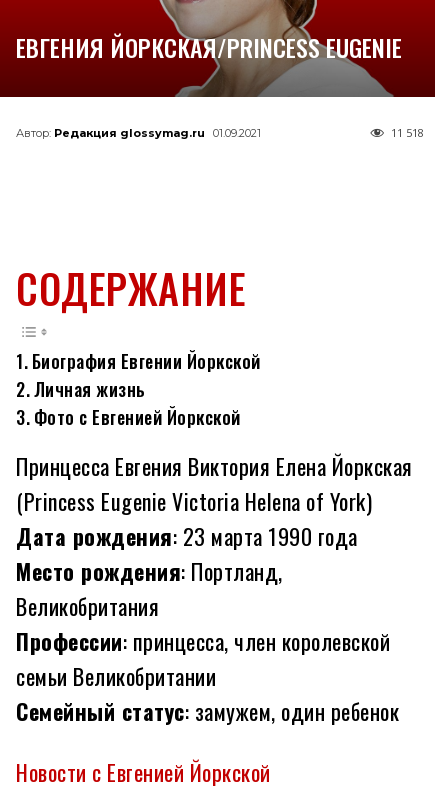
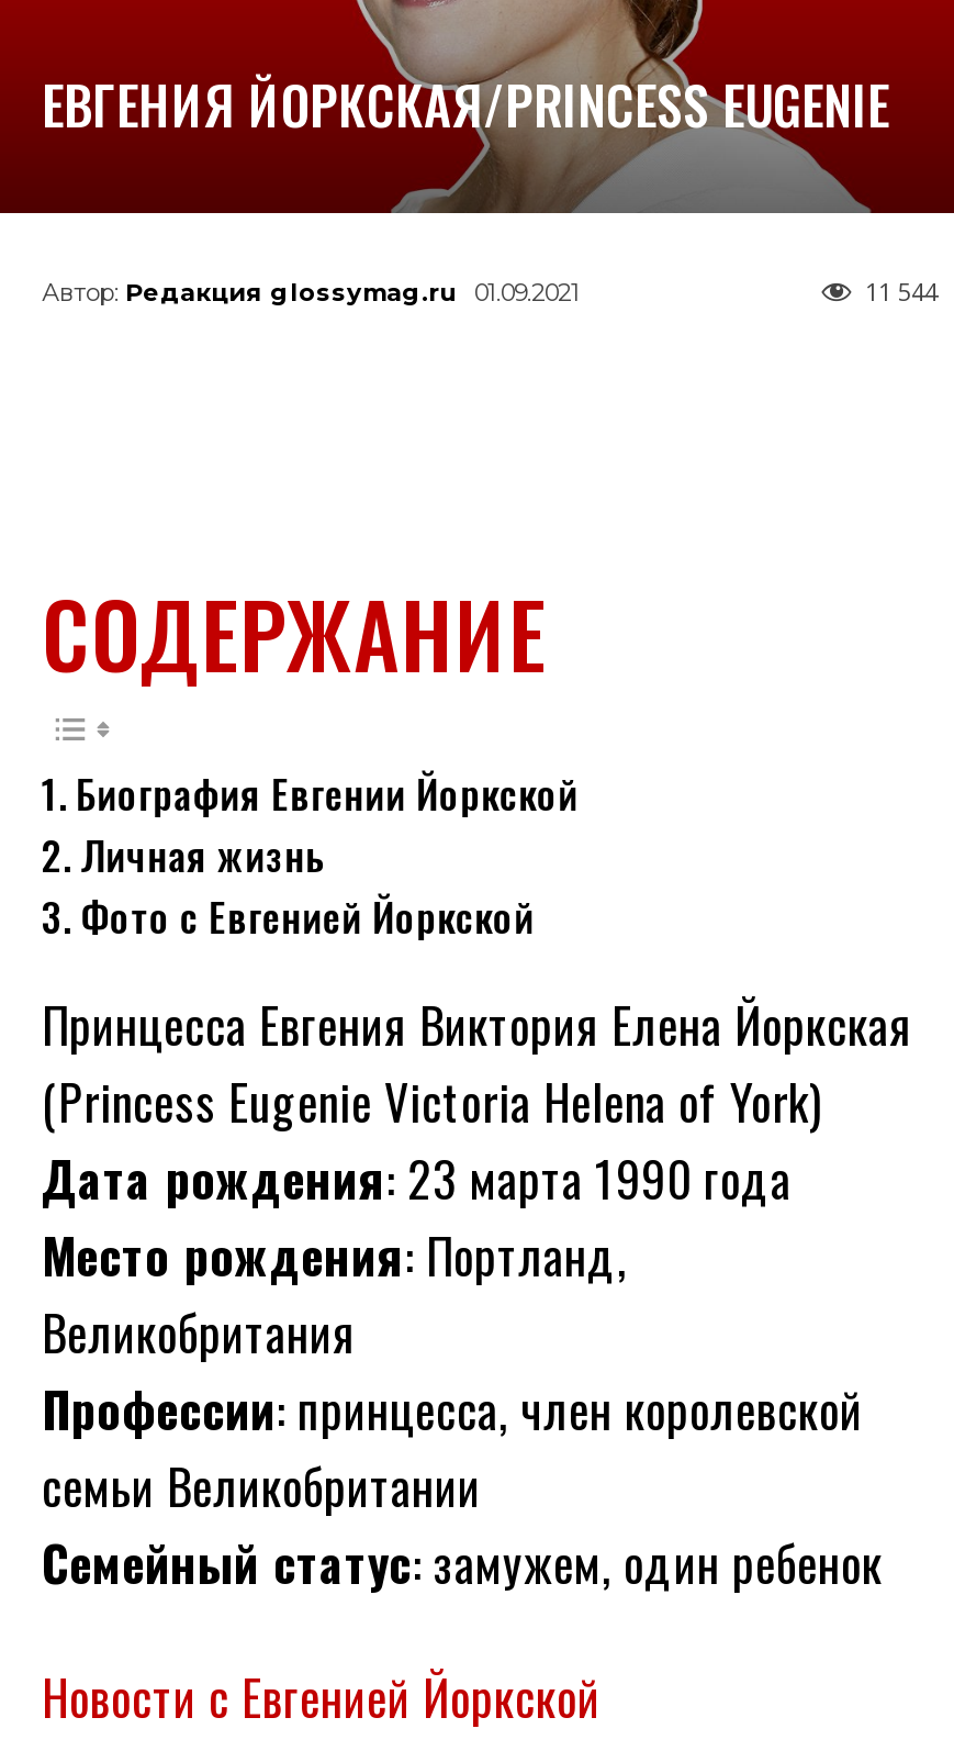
[391,125,424,140] 11 518 -> [865,275,938,308] 11 544

